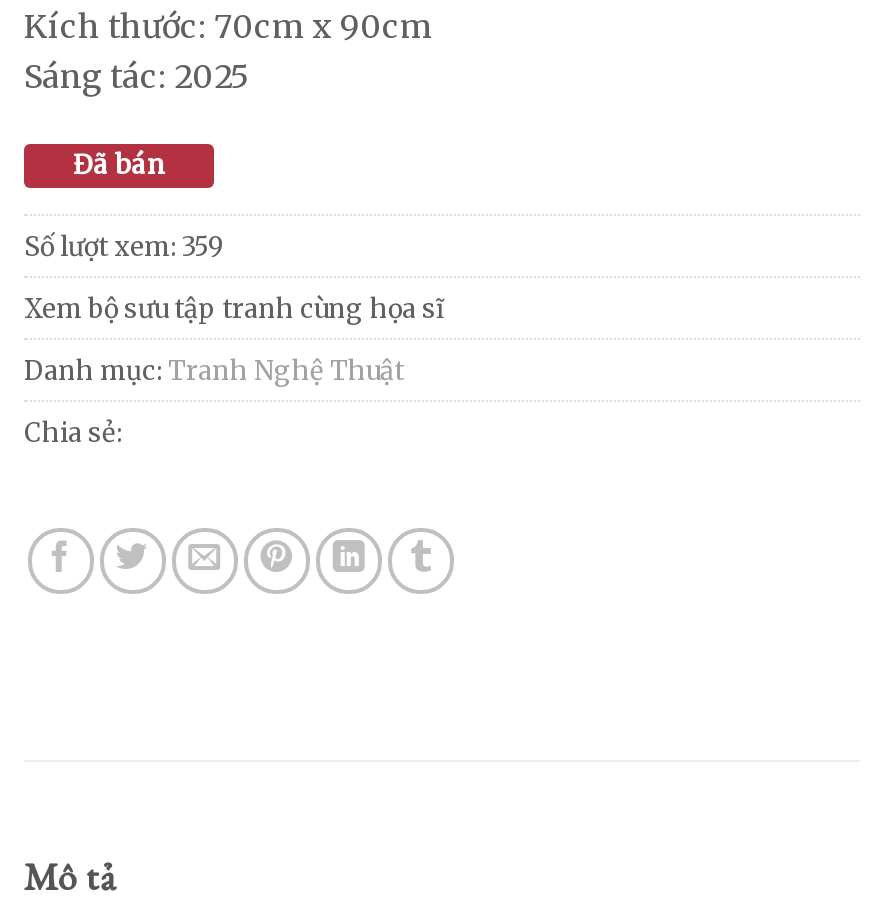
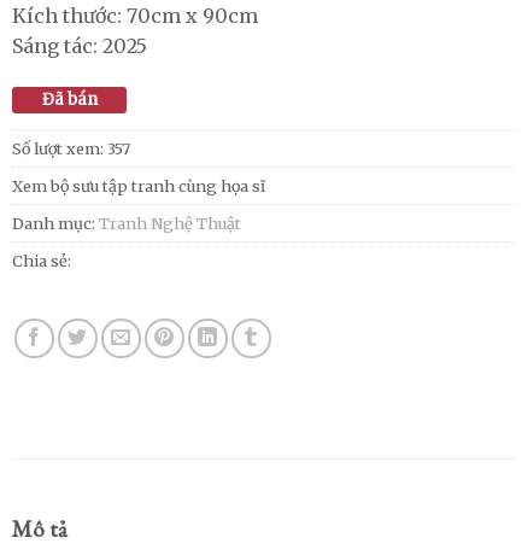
[24,230,224,262] Số lượt xem: 359 -> [12,139,130,158] Số lượt xem: 357

